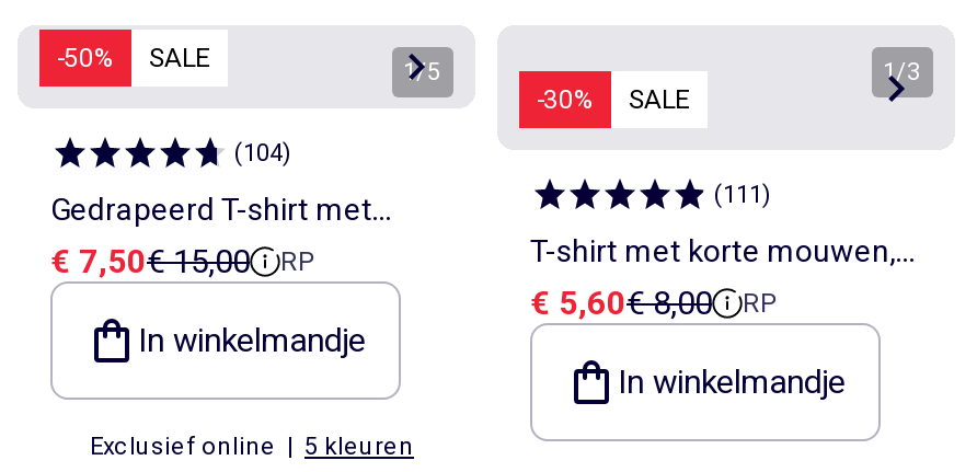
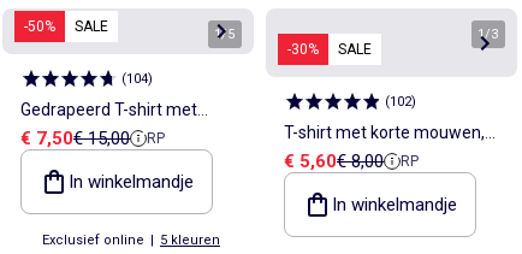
[714,181,771,209] (111) -> [385,94,416,110] (102)

